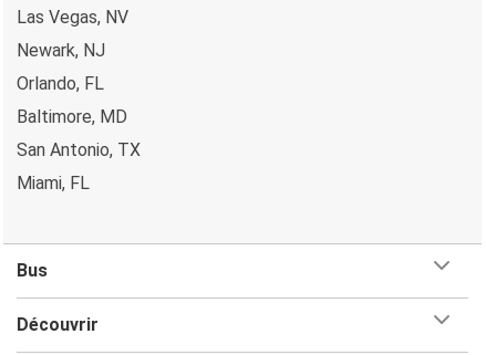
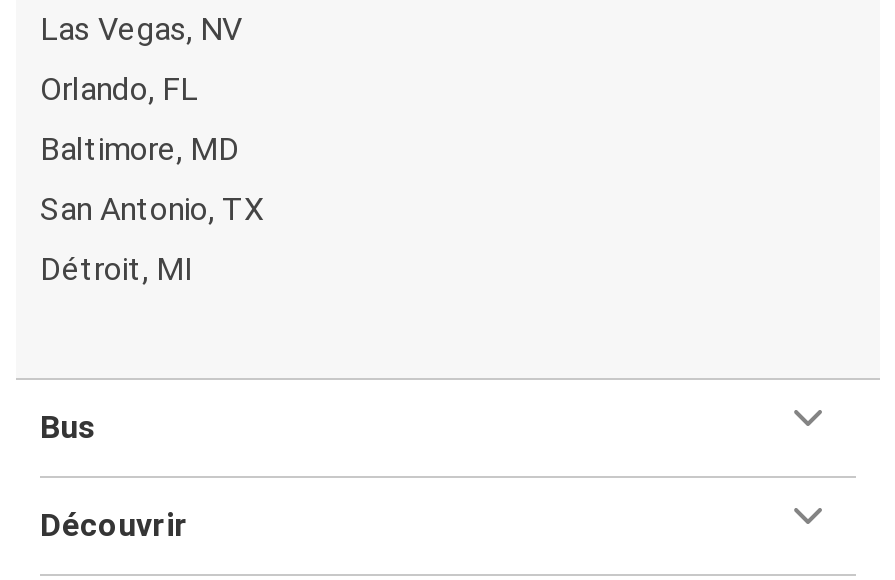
[17,39,105,60] Newark, NJ -> none
[17,172,90,193] Miami, FL -> [40,249,194,287] Détroit, MI

